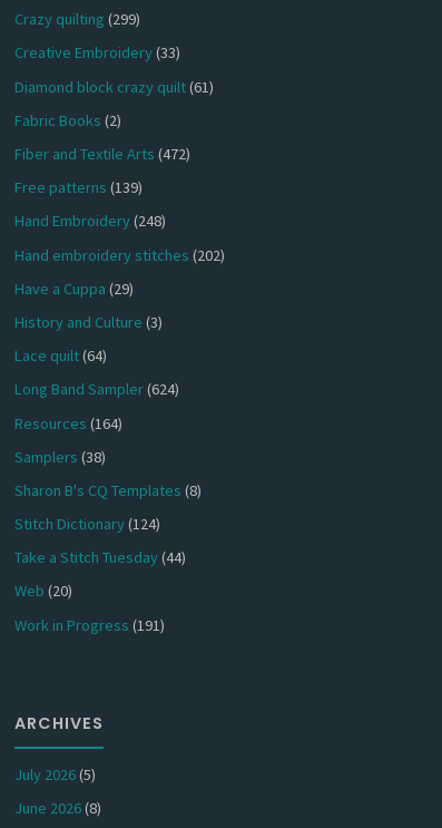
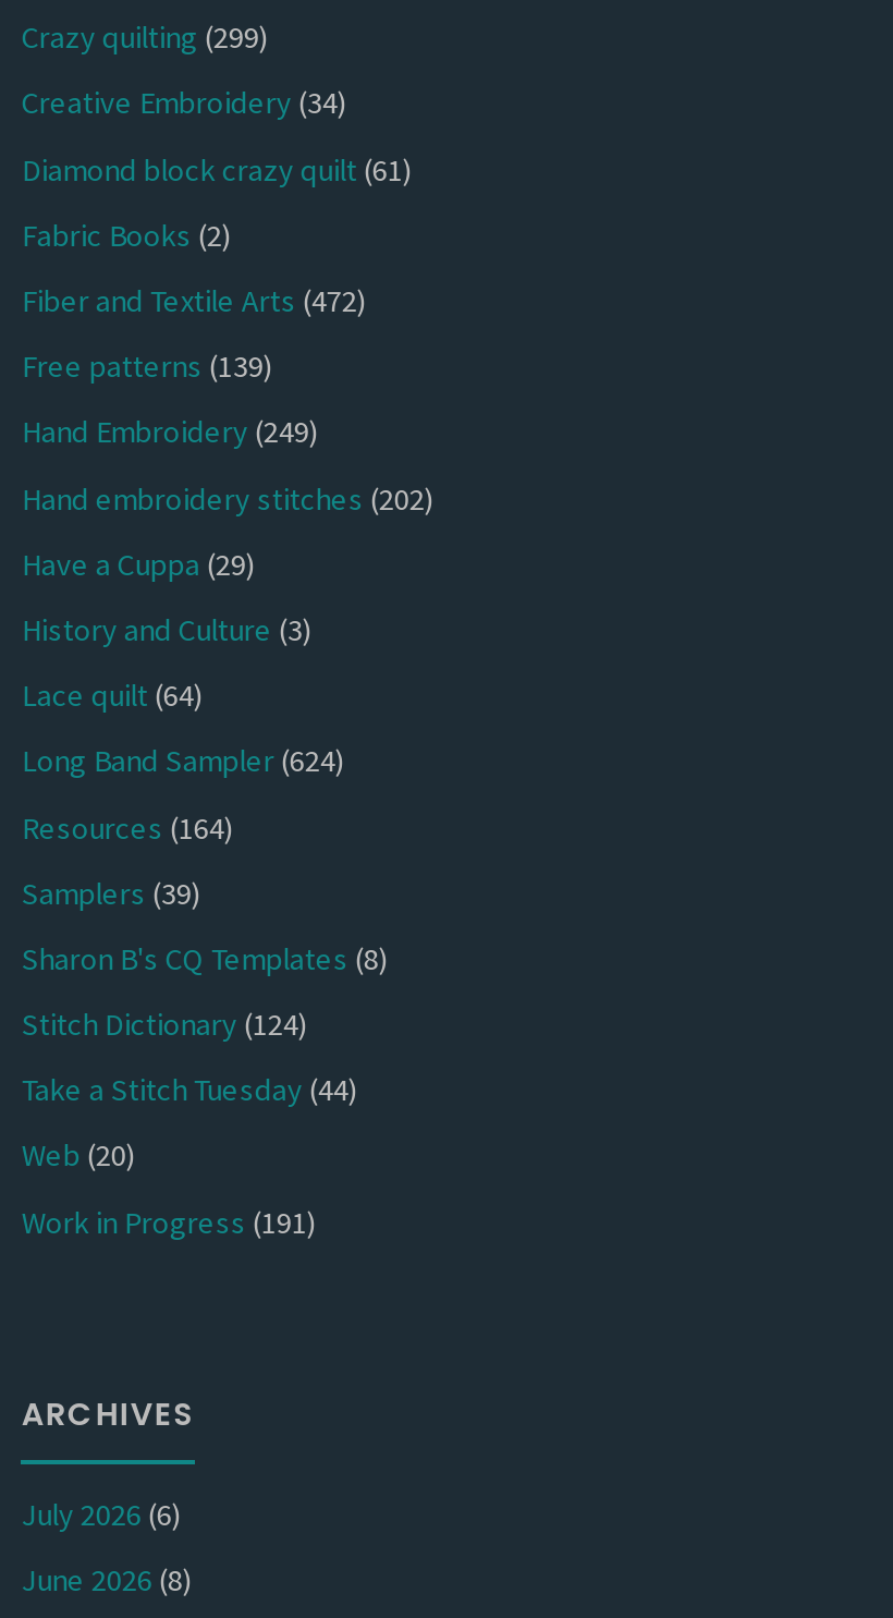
[15,43,181,63] Creative Embroidery (33) -> [22,84,346,123] Creative Embroidery (34)
[15,211,166,231] Hand Embroidery (248) -> [22,413,318,452] Hand Embroidery (249)
[15,447,106,467] Samplers (38) -> [22,873,200,912] Samplers (39)
[15,764,96,784] July 2026 (5) -> [22,1494,181,1533] July 2026 (6)

